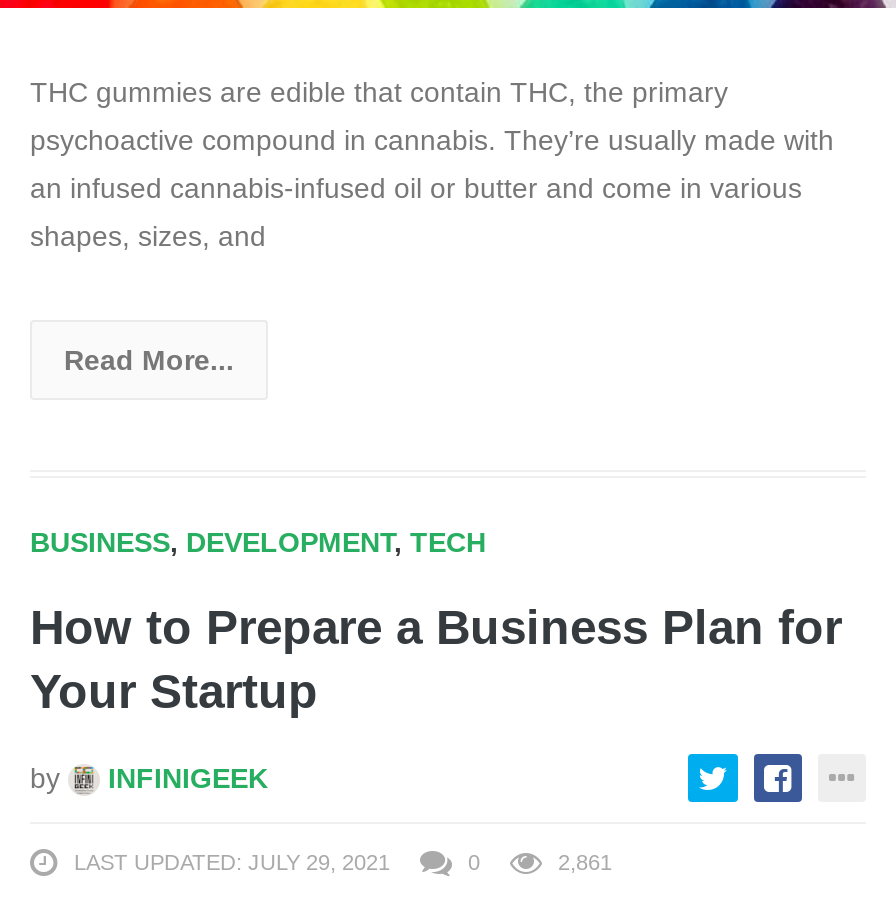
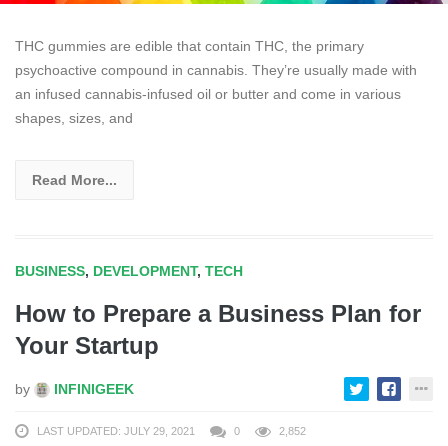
[552,849,612,873] 2,861 -> [276,425,306,437] 2,852

